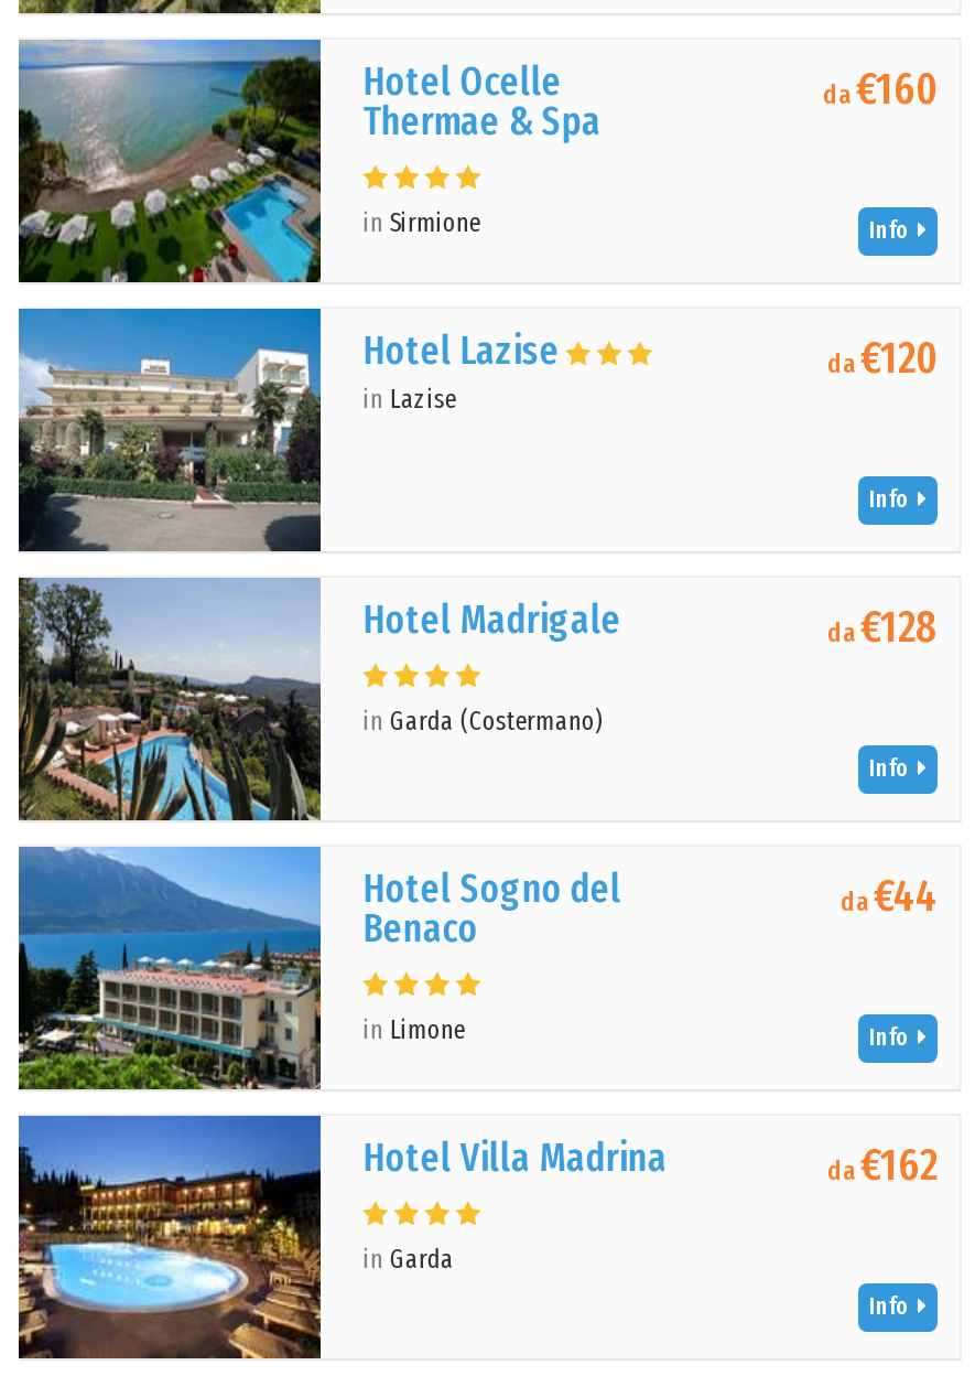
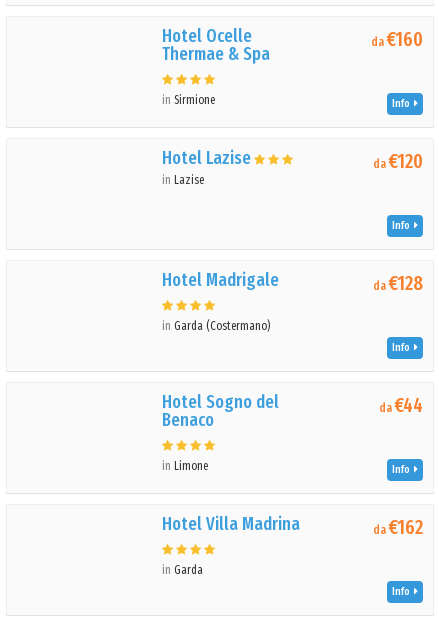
[17,37,323,284] [image] -> none
[17,307,323,553] [image] -> none
[17,576,323,823] [image] -> none
[17,845,323,1092] [image] -> none
[17,1114,323,1361] [image] -> none

